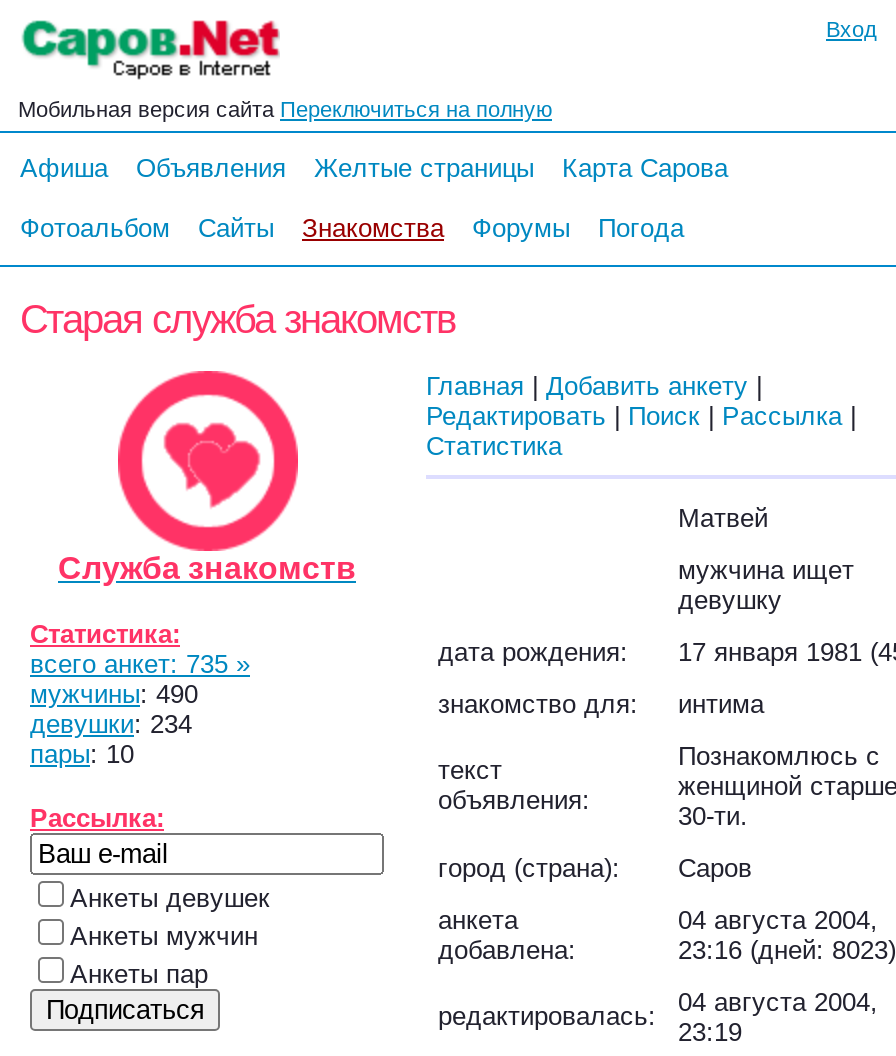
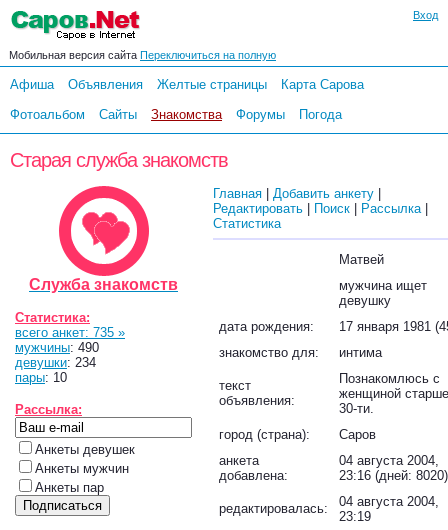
[678,935,896,965] 23:16 (дней: 8023) -> [339,468,448,483] 23:16 (дней: 8020)

